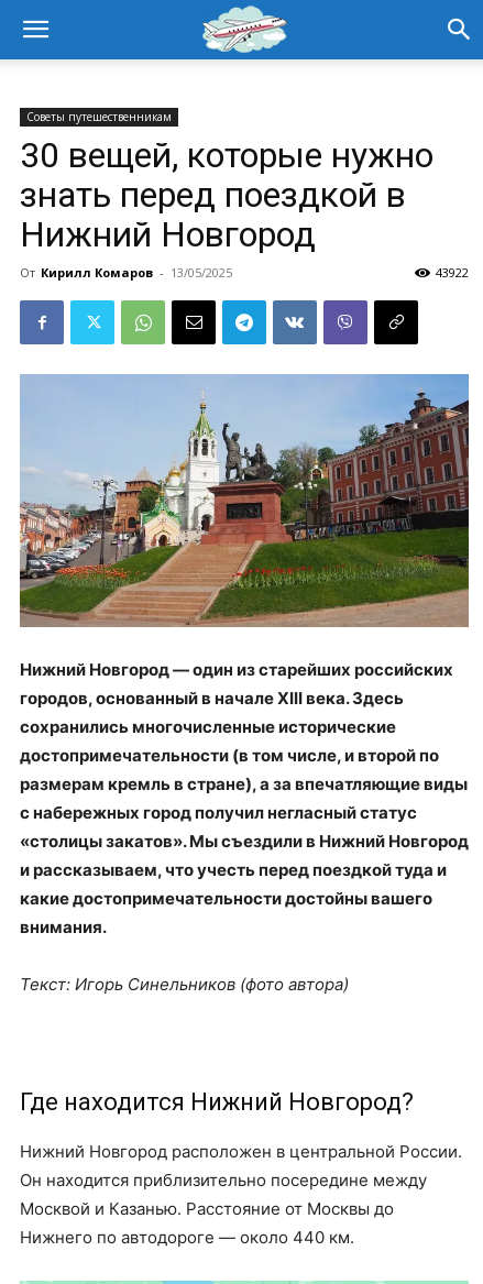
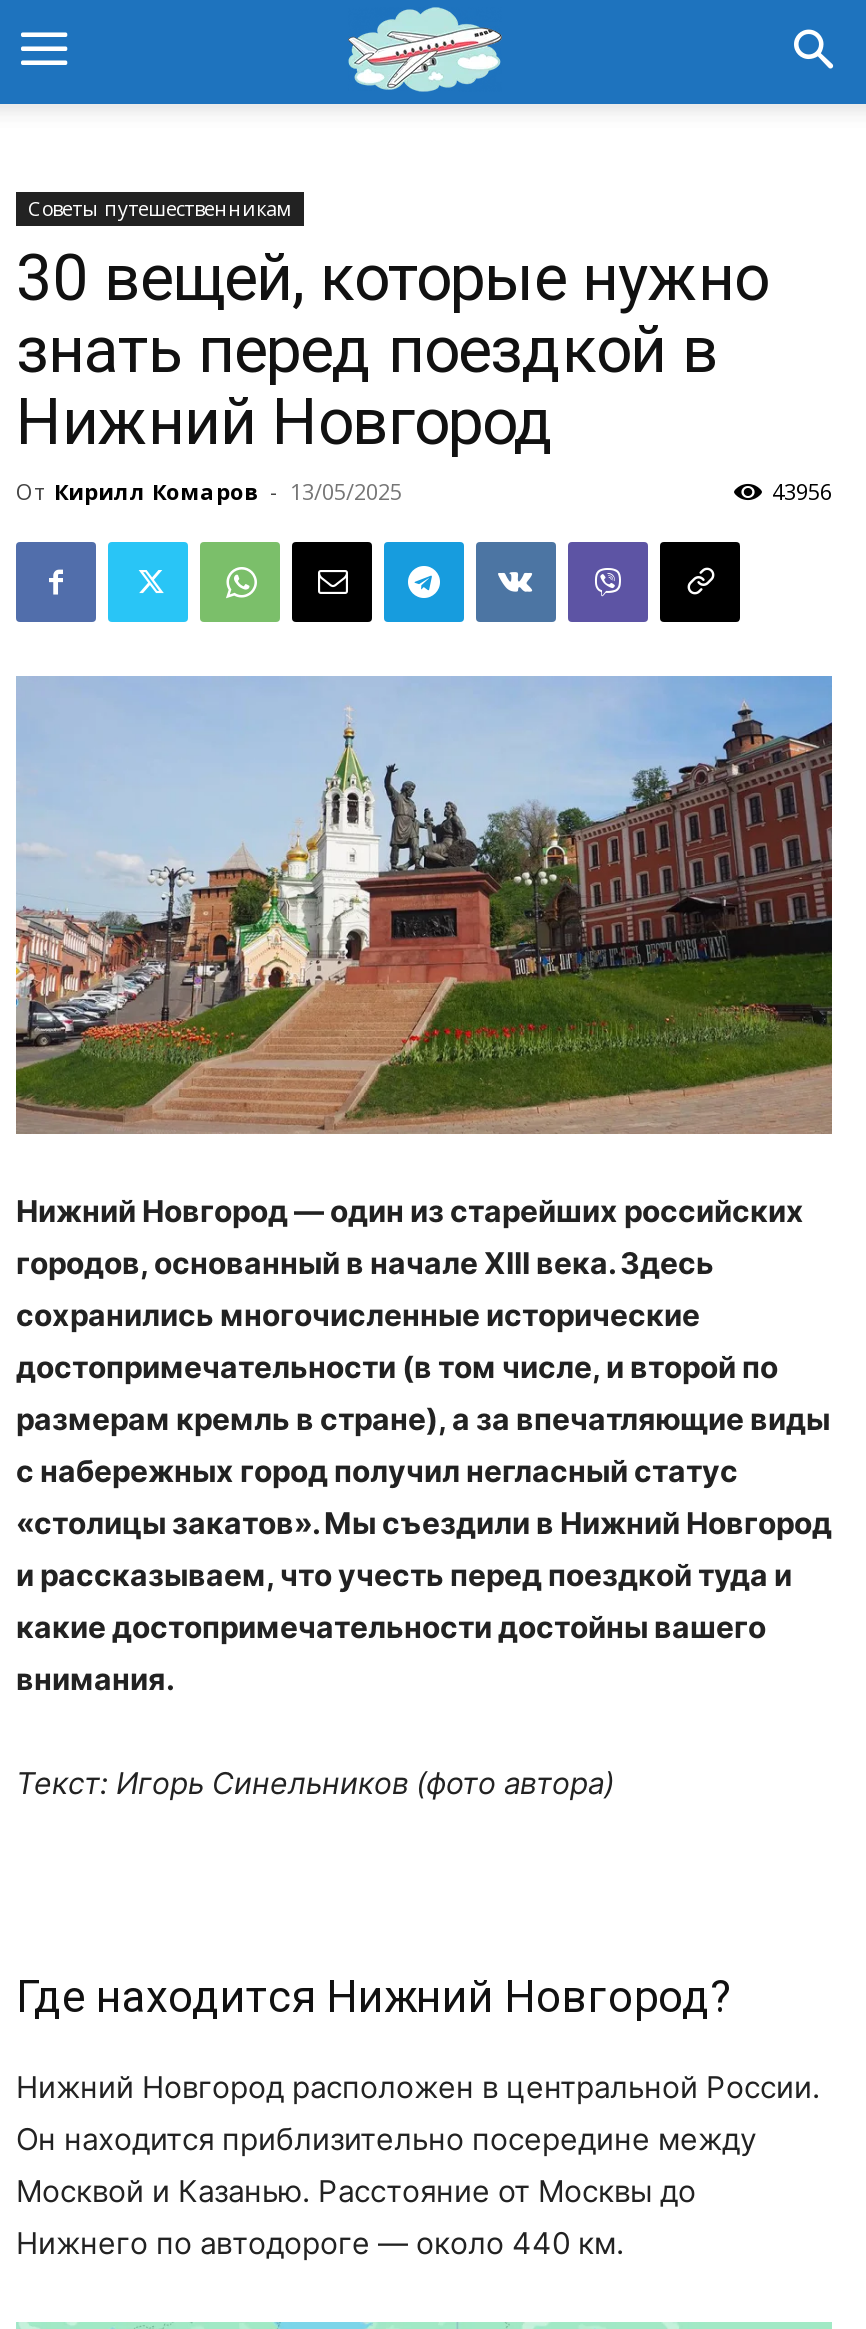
[436,264,469,281] 43922 -> [772,476,832,506] 43956

